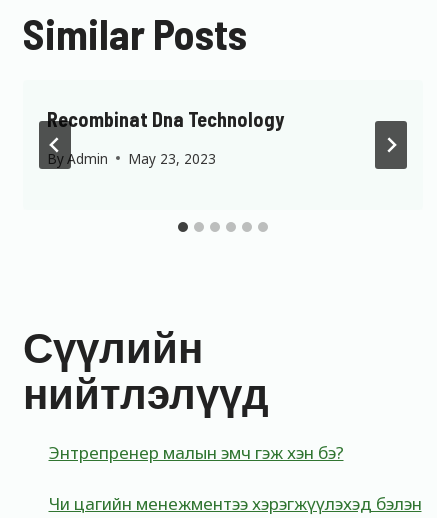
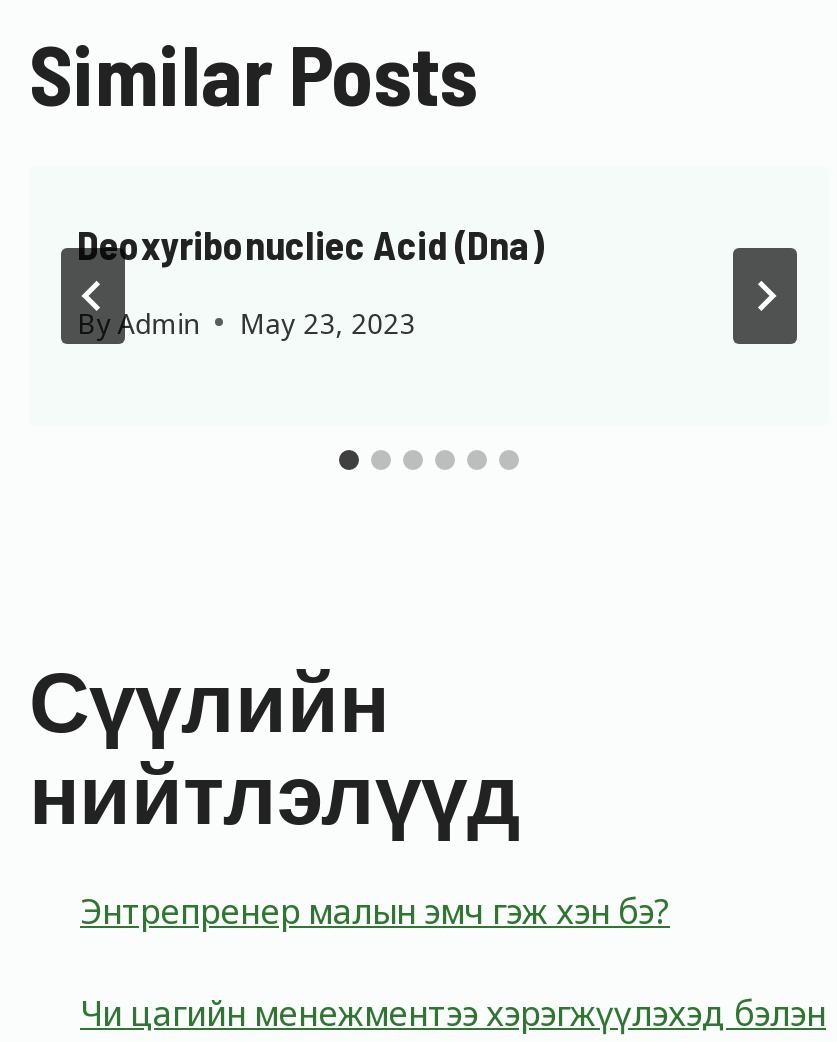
[47,107,284,131] Recombinat Dna Technology -> [77,221,543,269] Deoxyribonucliec Acid (Dna)

